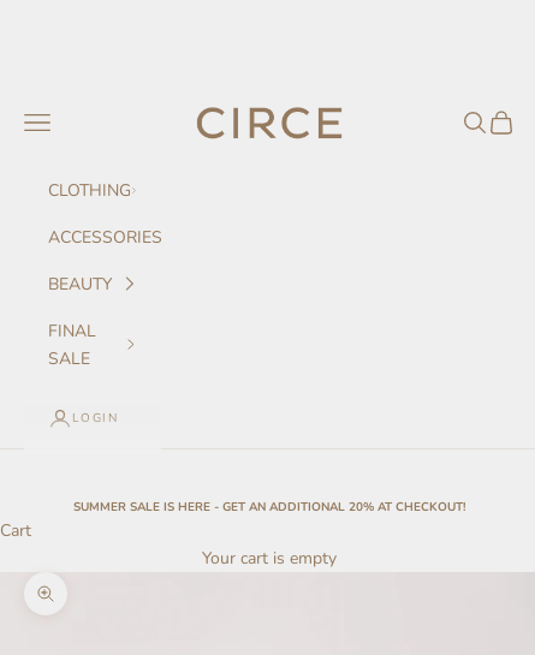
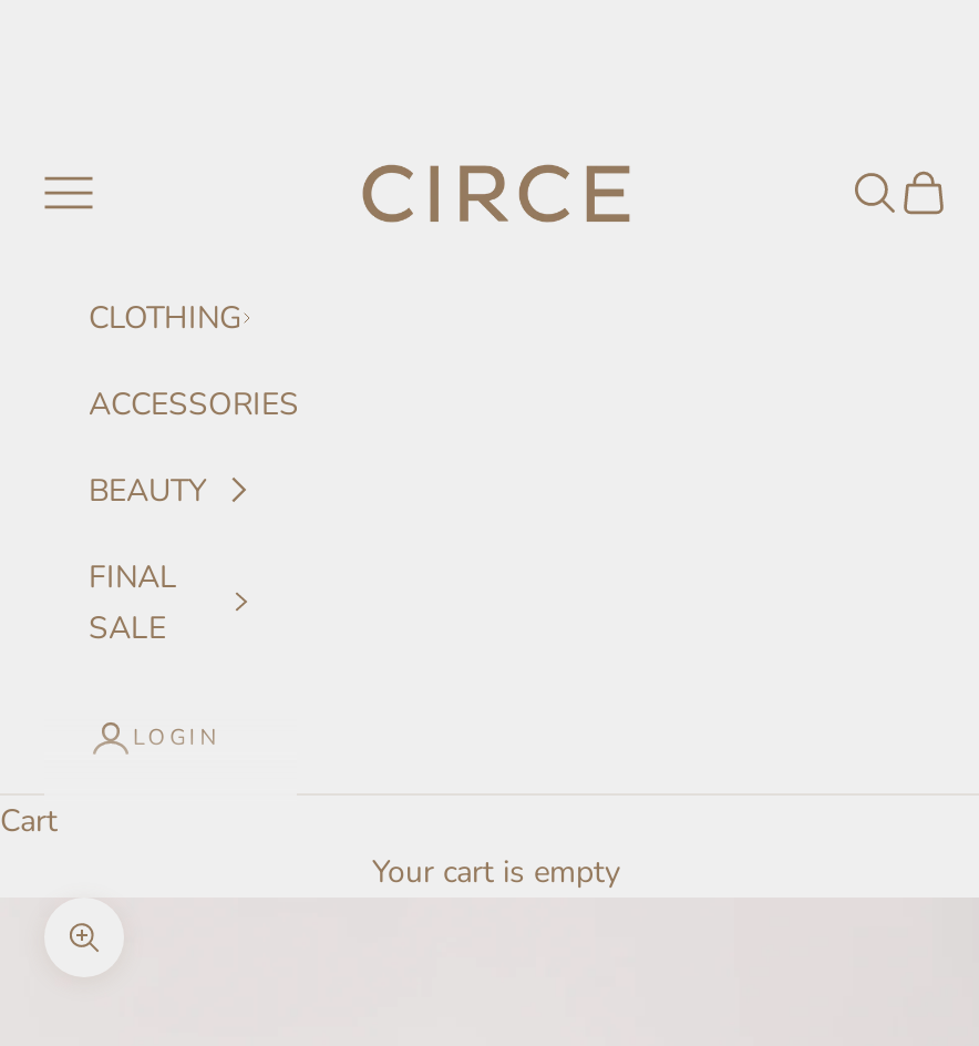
[73,498,465,515] SUMMER SALE IS HERE - GET AN ADDITIONAL 20% AT CHECKOUT! -> none

